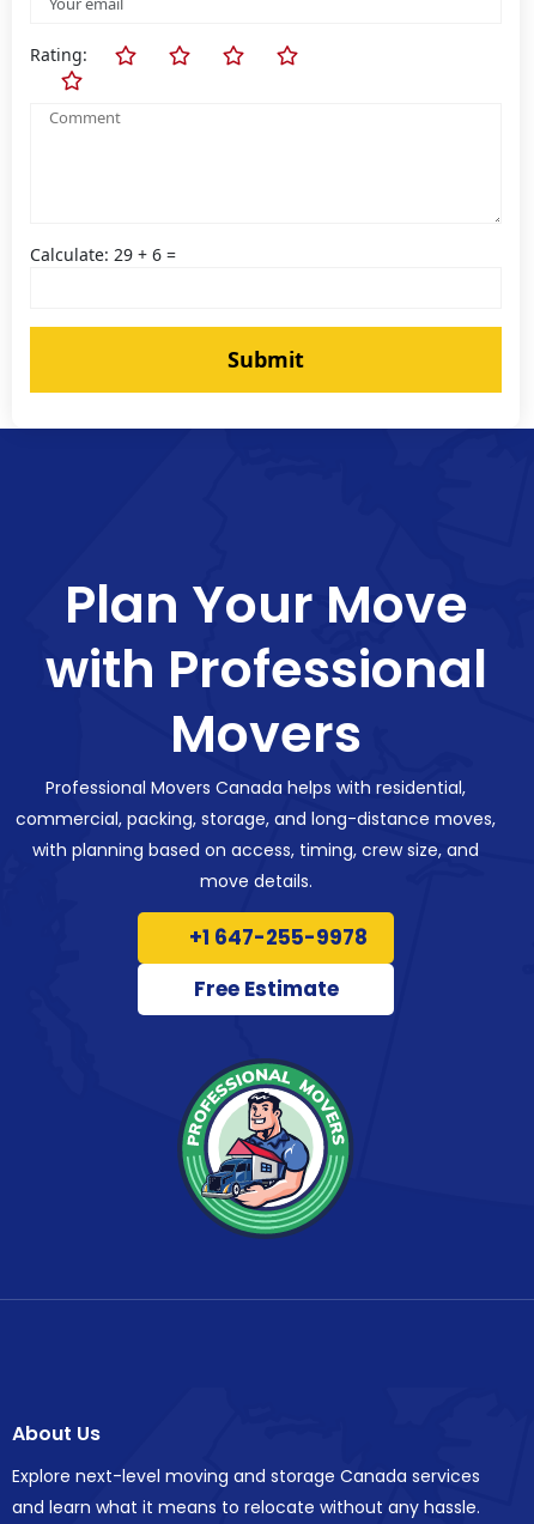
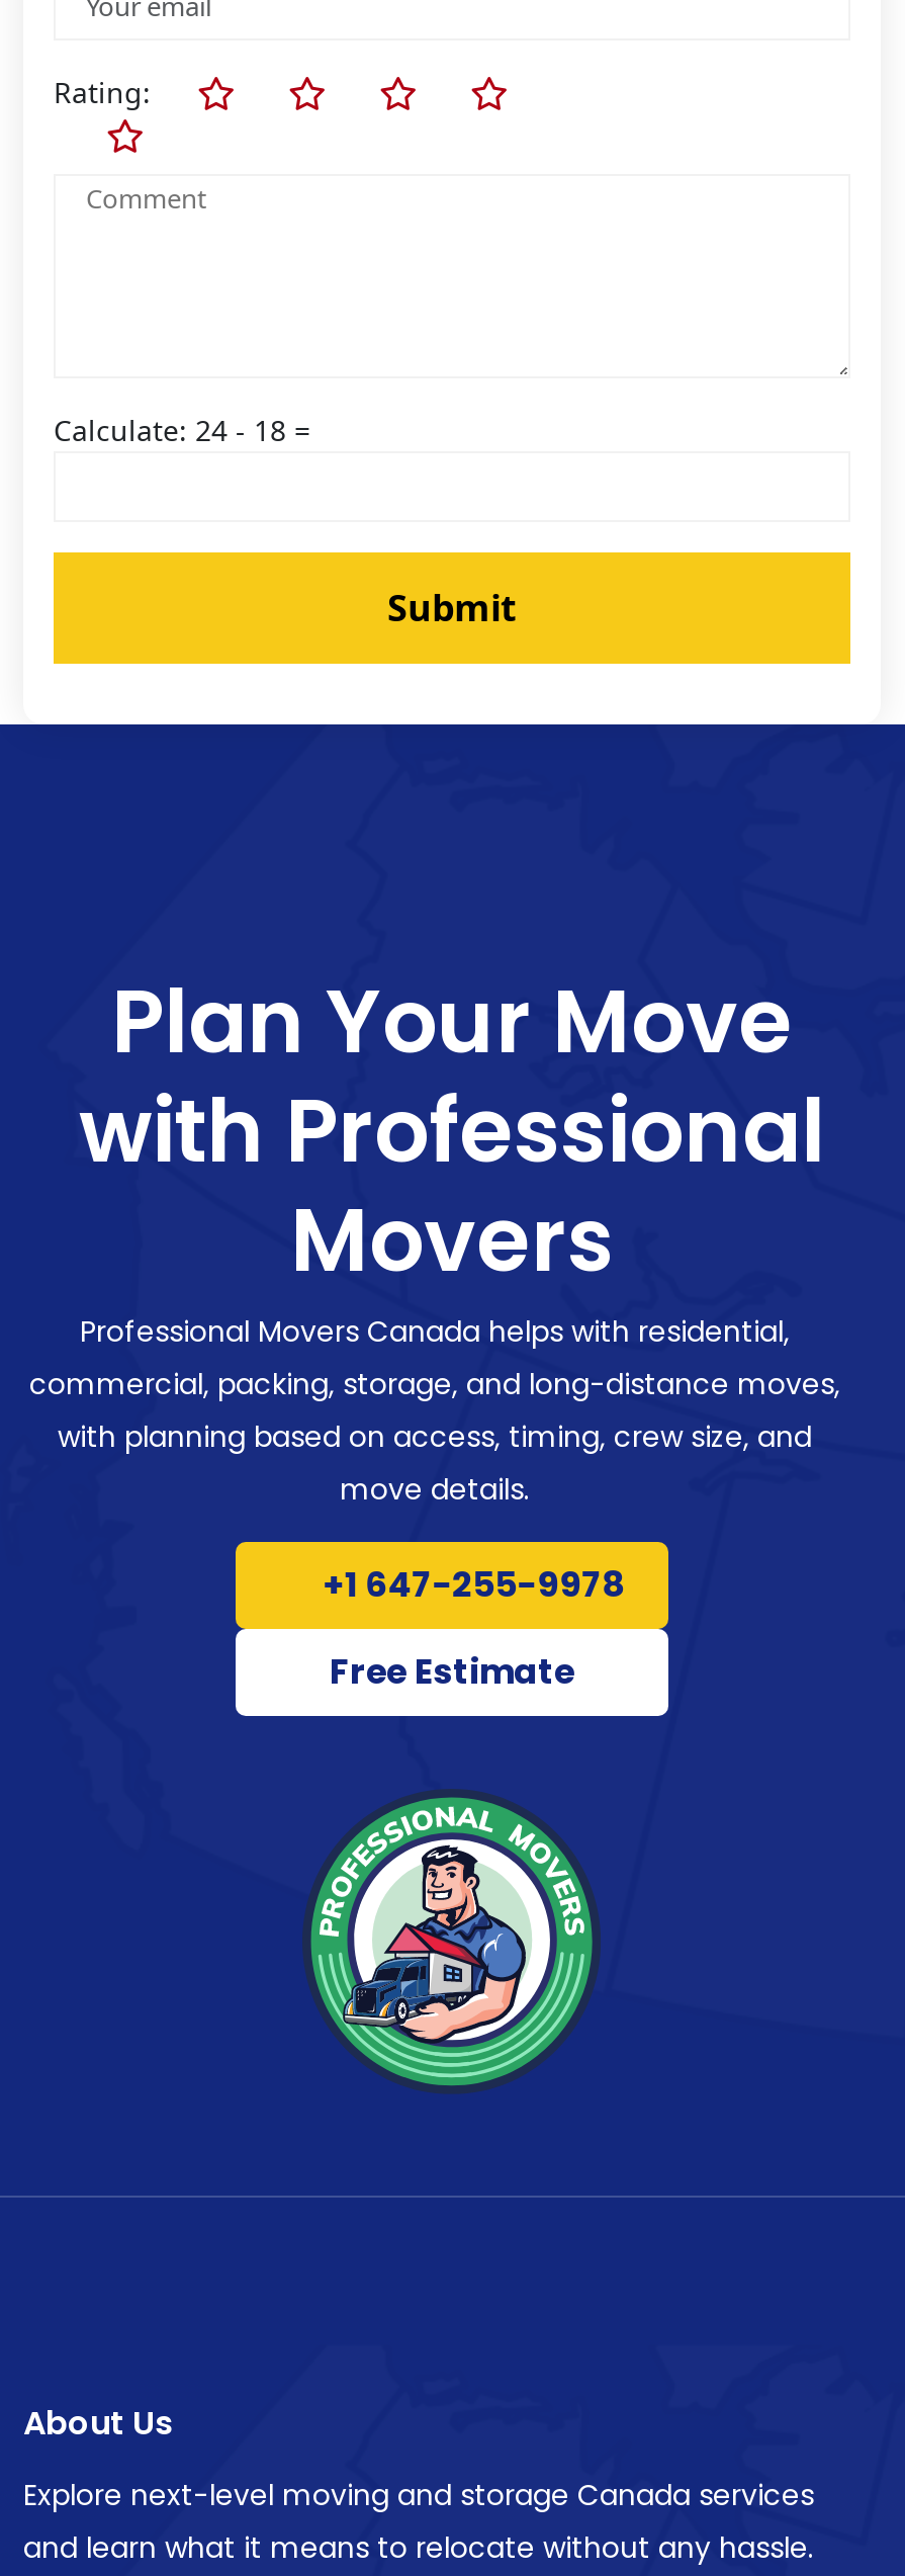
[30,243,176,266] Calculate: 29 + 6 = -> [54,411,310,449] Calculate: 24 - 18 =

